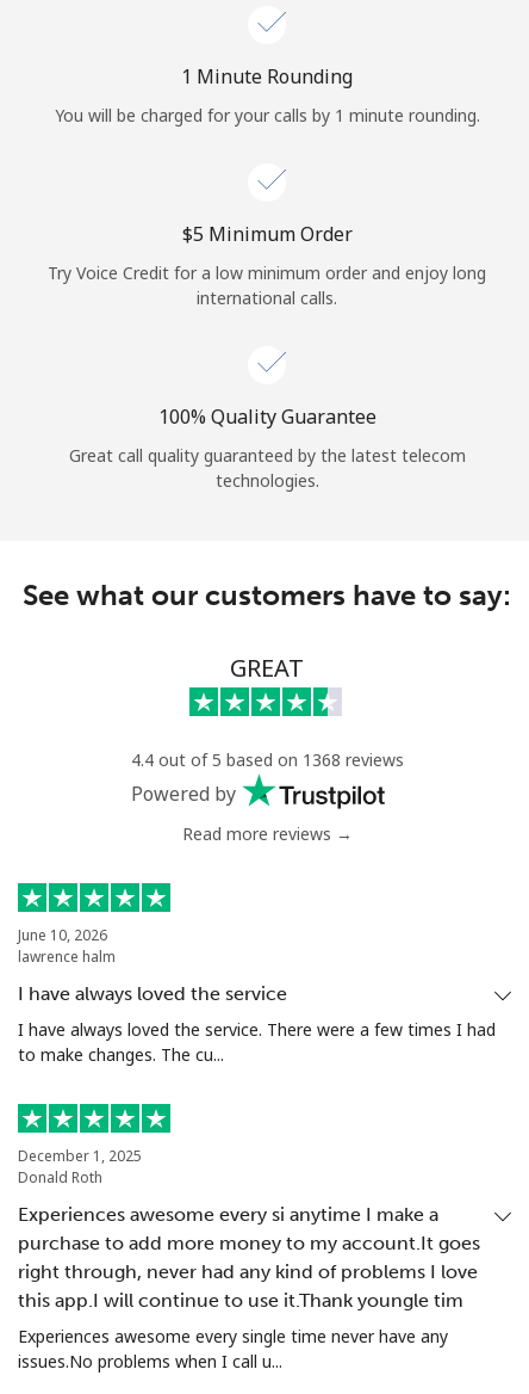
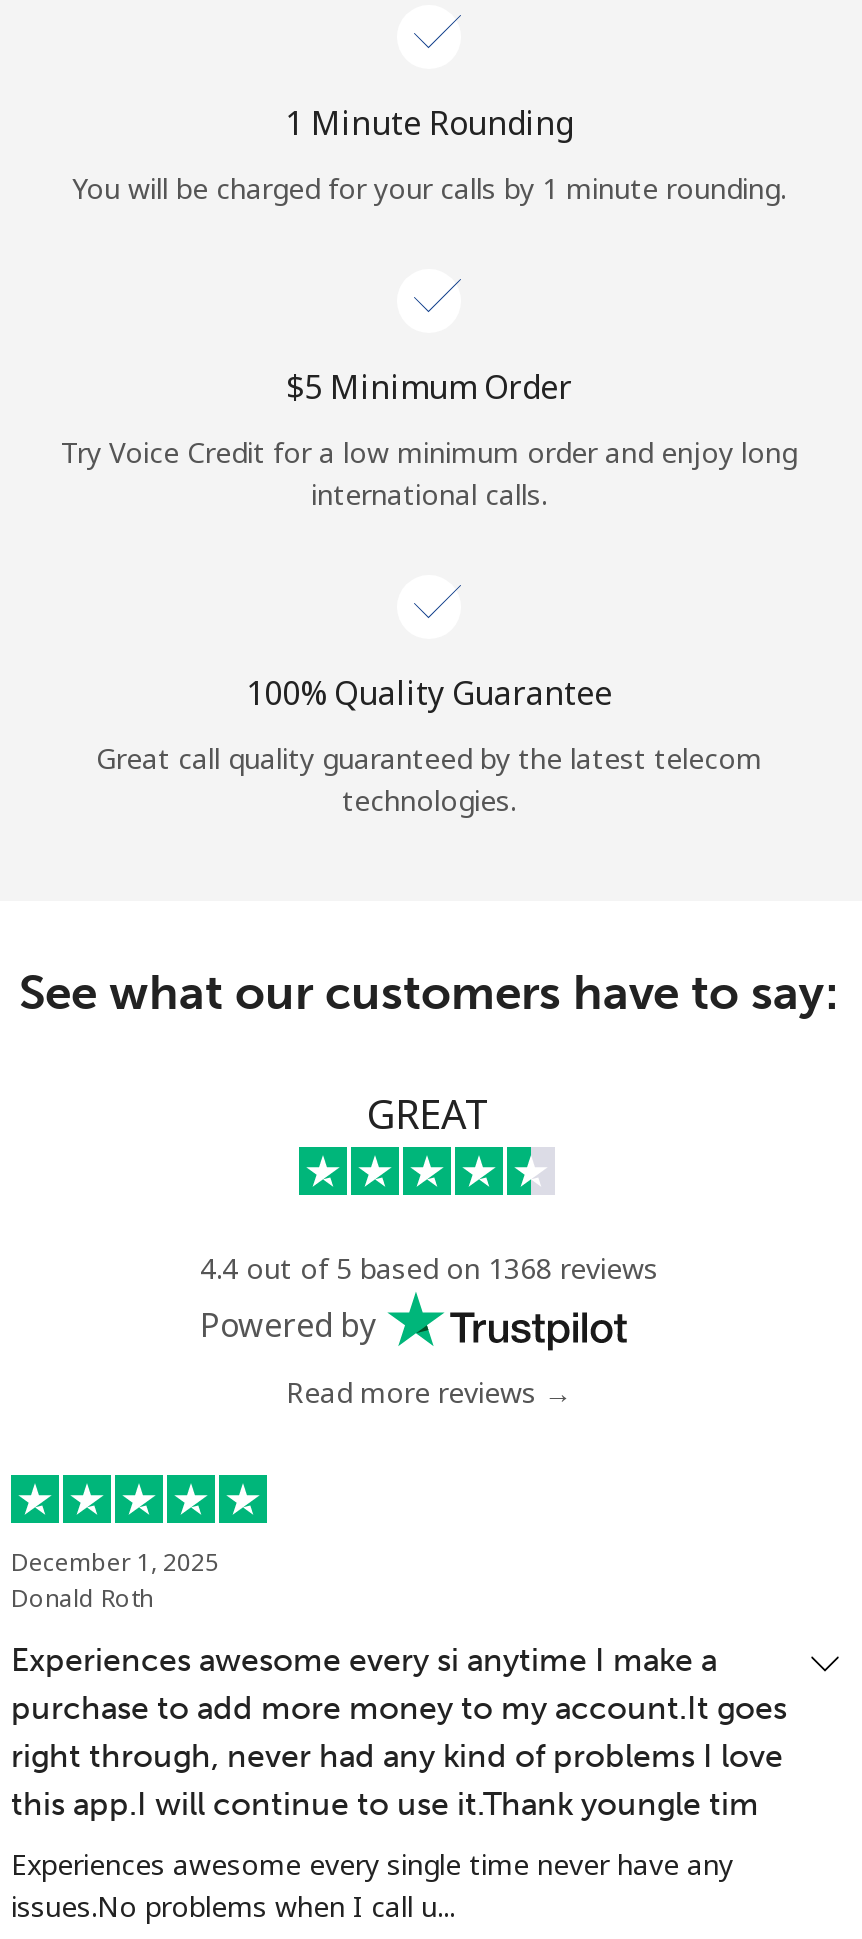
[18,925,496,1066] June 10, 2026 | lawrence halm | I have always loved the service | I have always loved the service. There were a few times I had | to make changes. The cu... -> none

